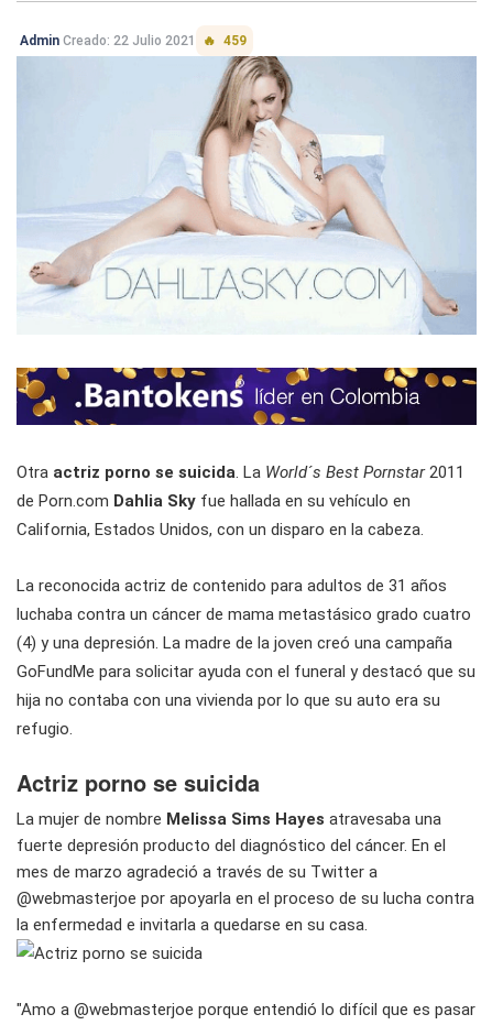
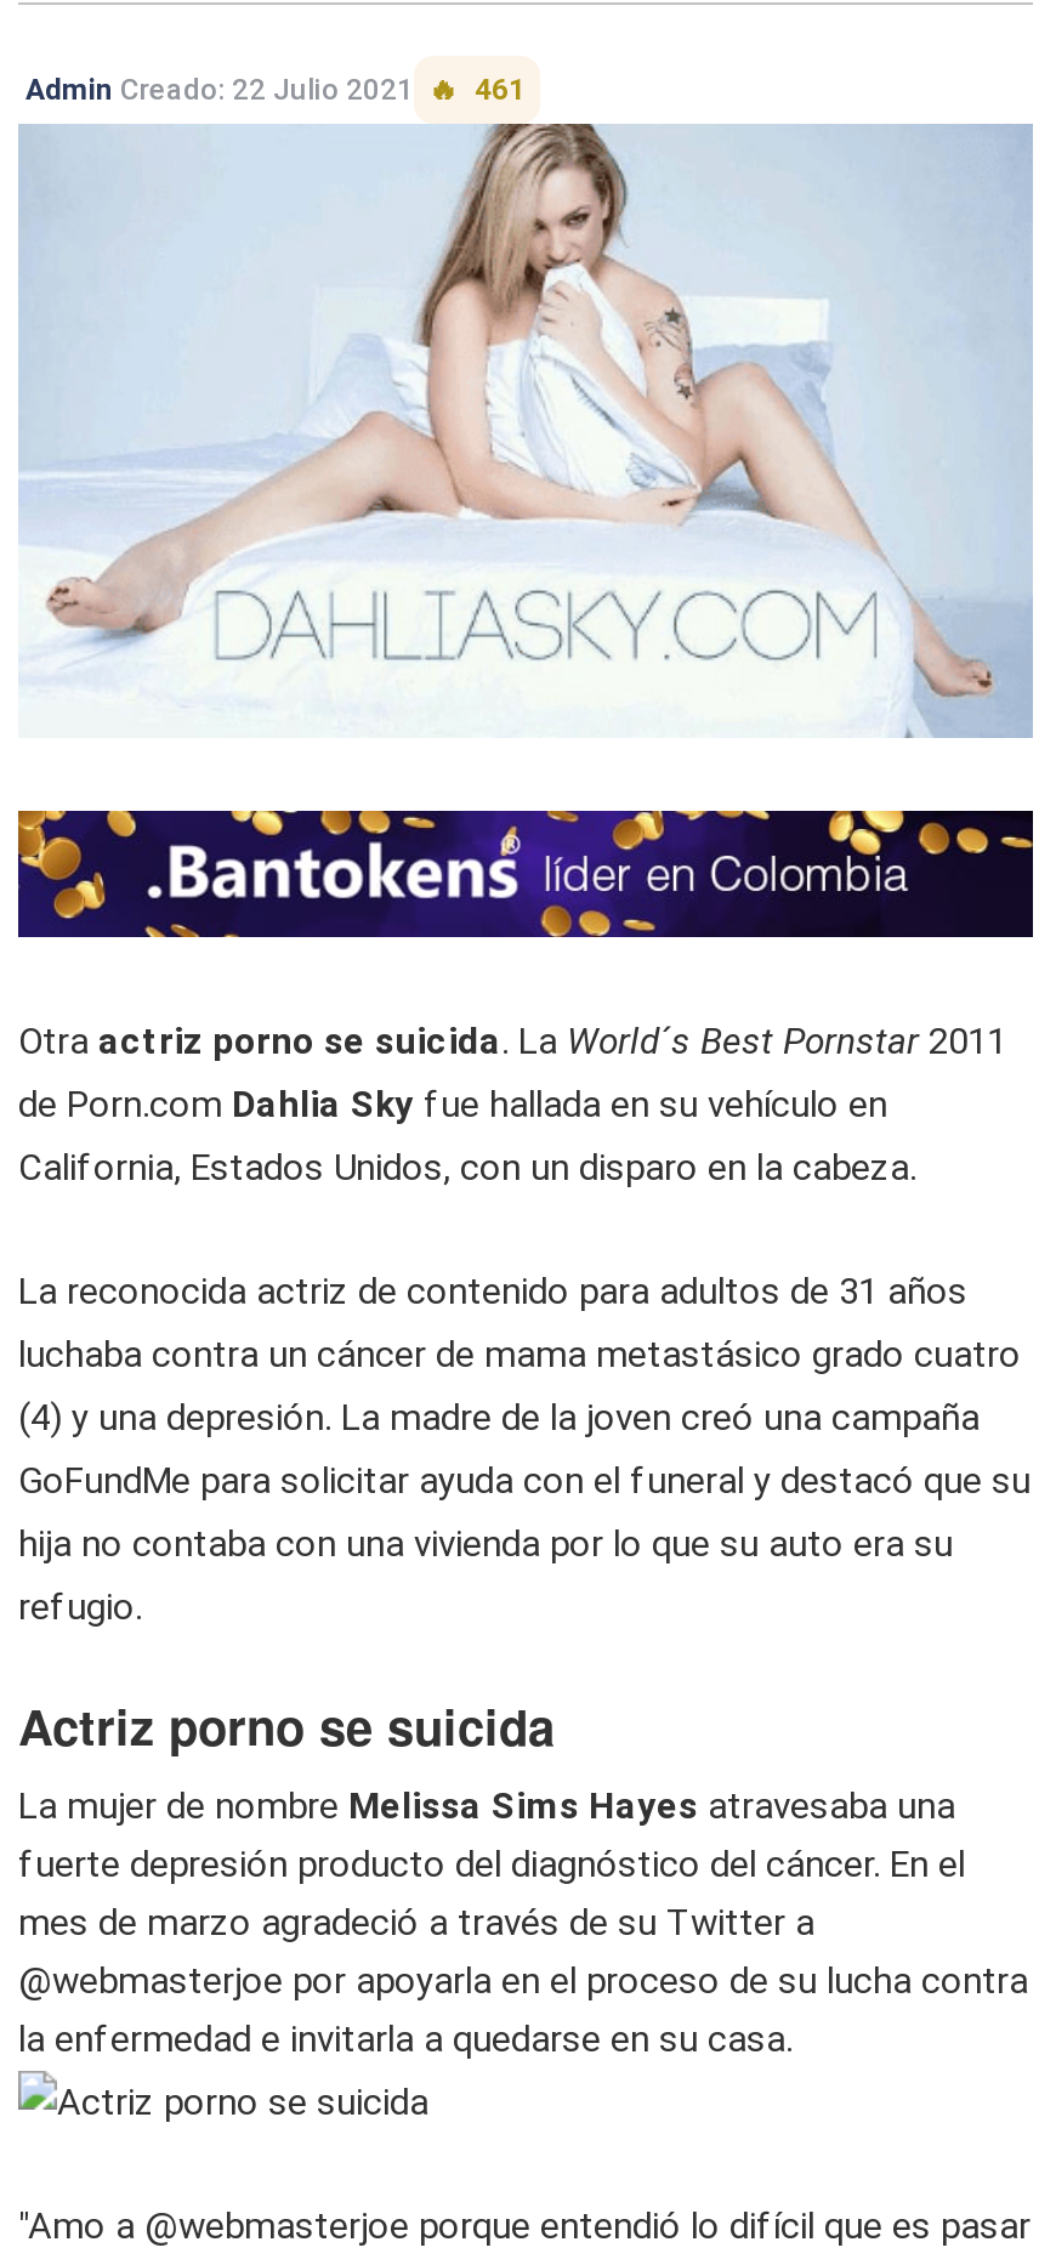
[20,33,247,48] Admin Creado: 22 Julio 2021 459 -> [25,73,526,107] Admin Creado: 22 Julio 2021 461

